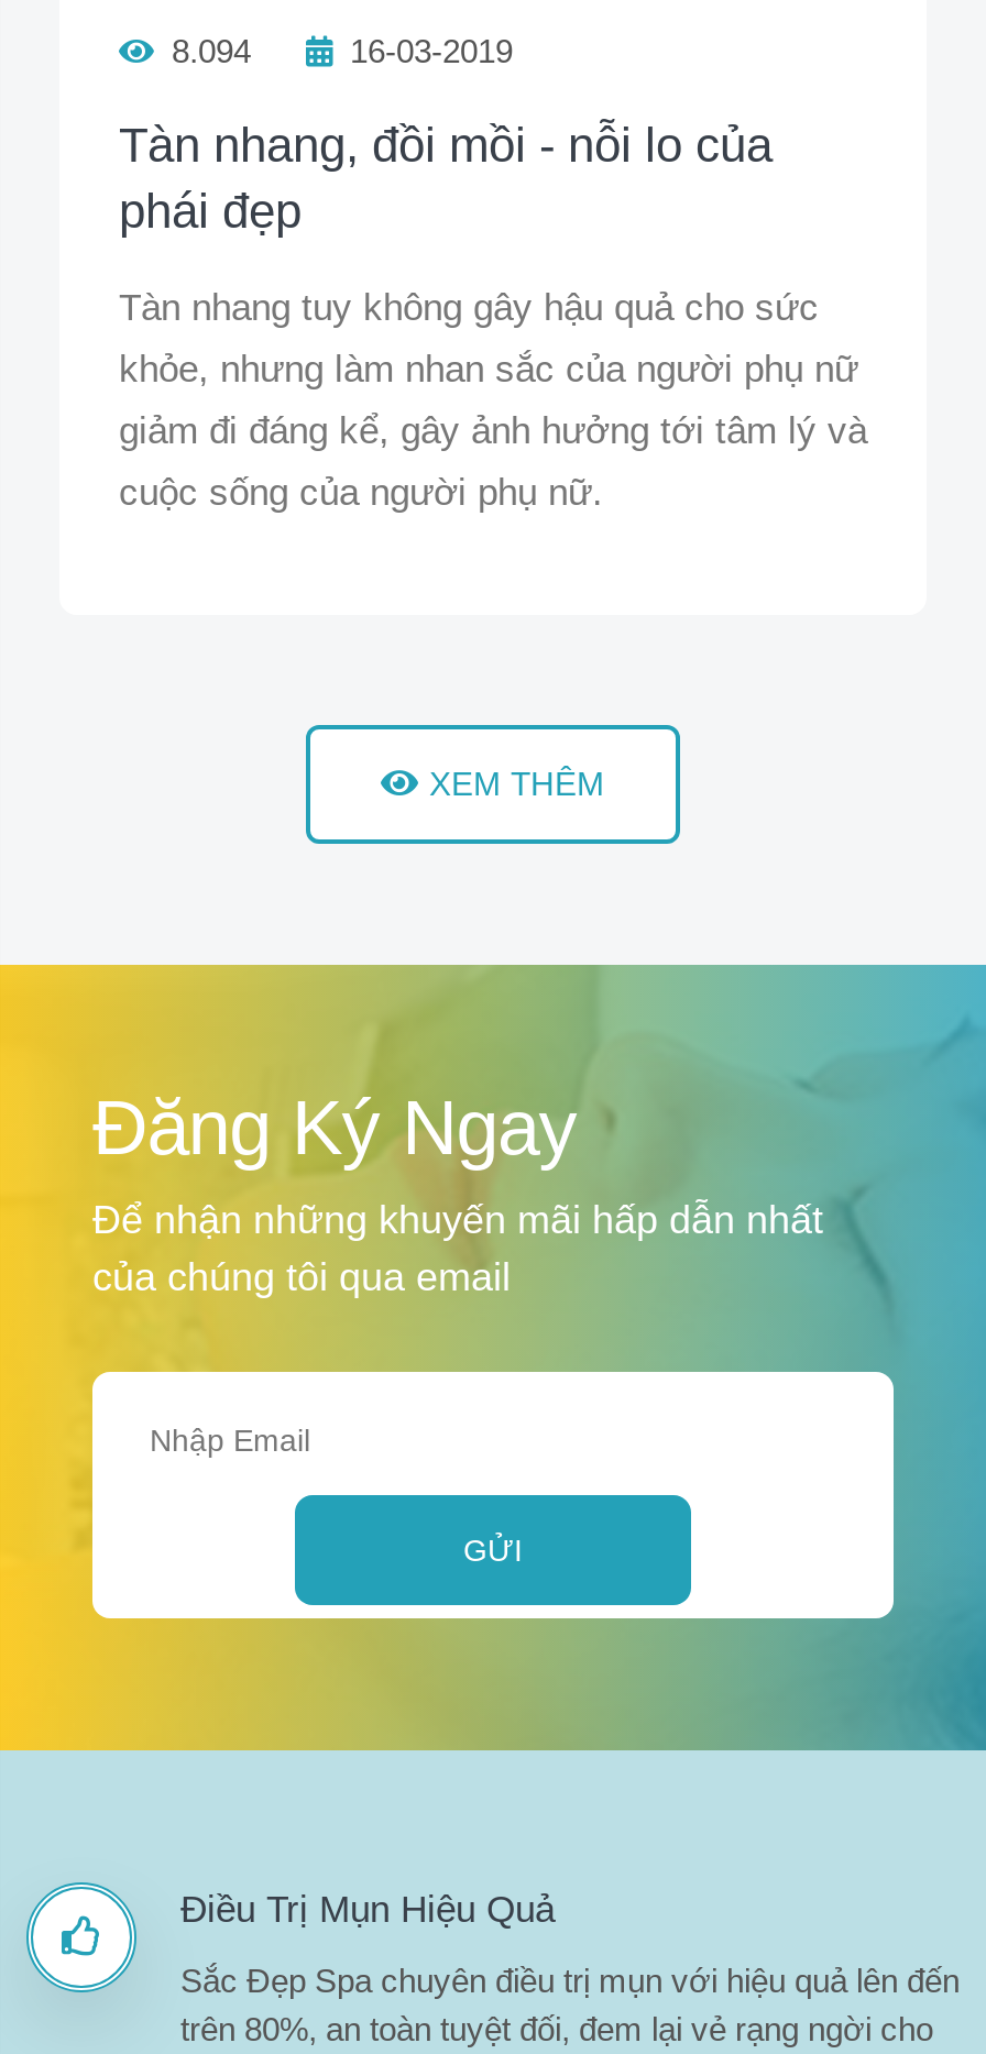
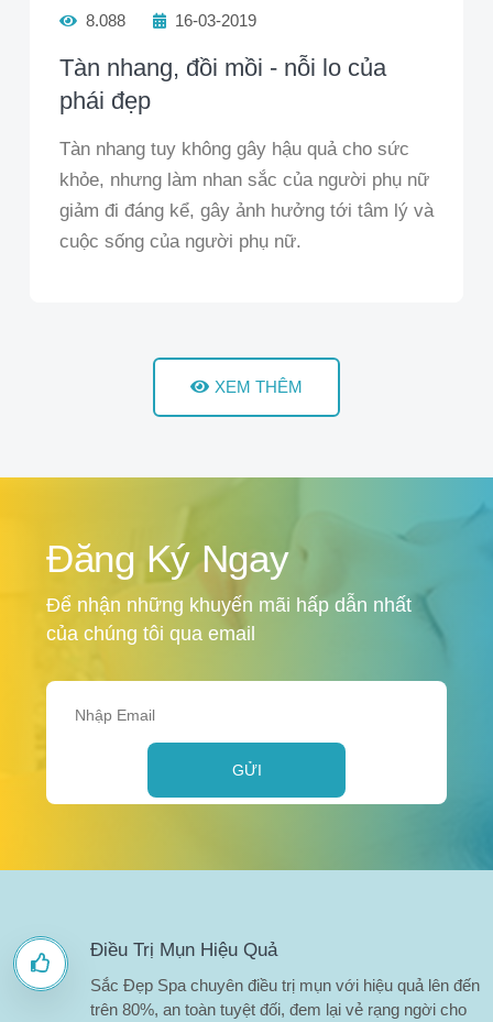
[172,31,251,69] 8.094 -> [86,11,125,29] 8.088

